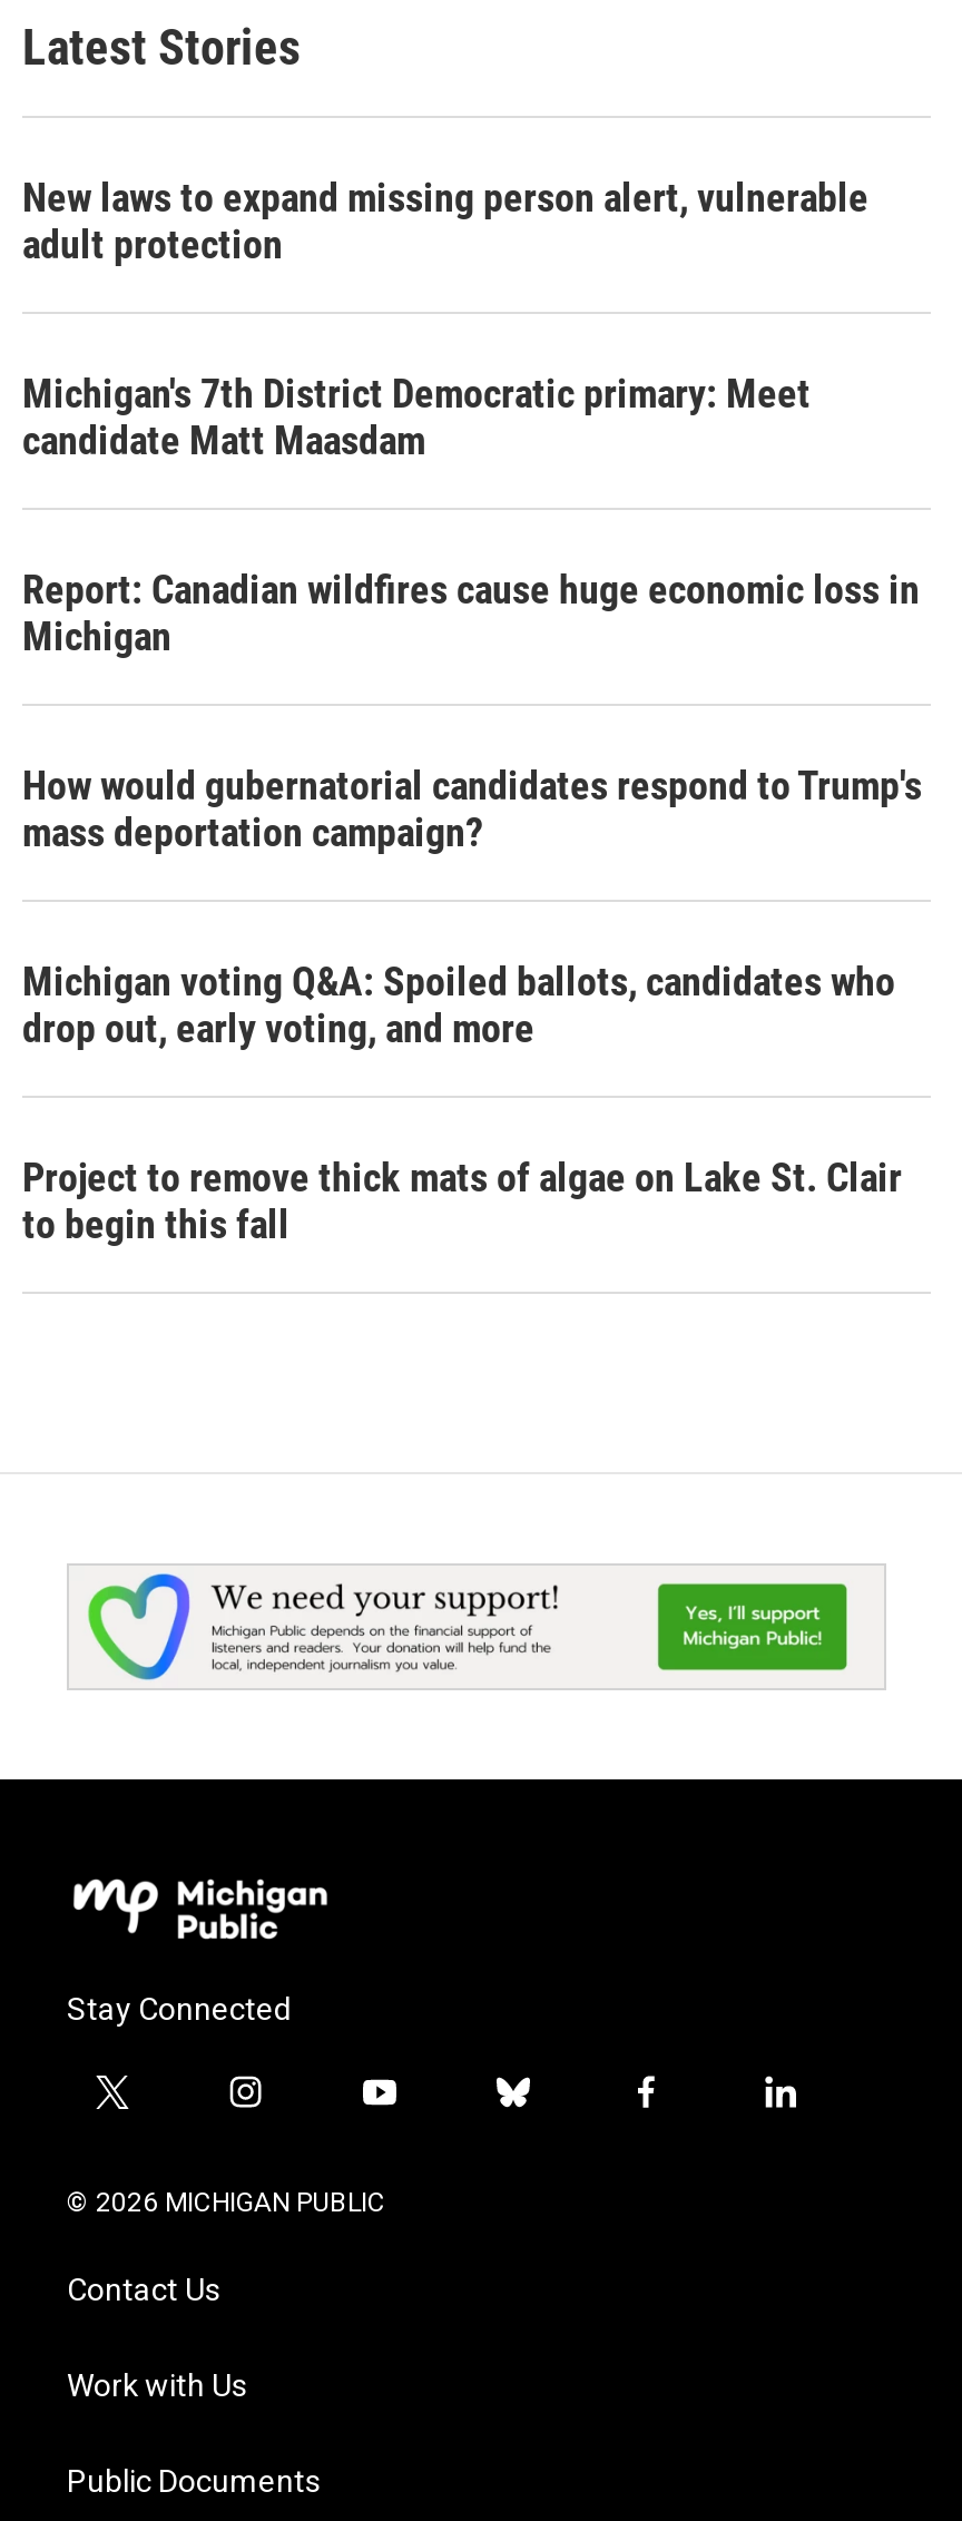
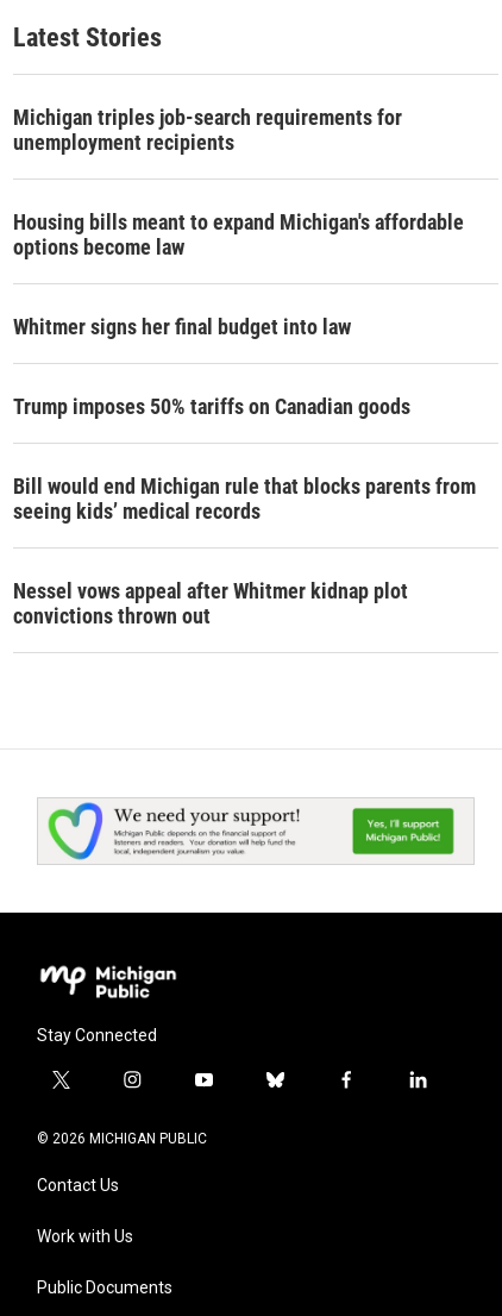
[22,173,868,267] New laws to expand missing person alert, vulnerable | adult protection -> [13,105,402,155] Michigan triples job-search requirements for | unemployment recipients
[22,369,811,463] Michigan's 7th District Democratic primary: Meet | candidate Matt Maasdam -> [13,209,464,259] Housing bills meant to expand Michigan's affordable | options become law
[22,565,920,659] Report: Canadian wildfires cause huge economic loss in | Michigan -> [13,314,351,339] Whitmer signs her final budget into law
[22,761,922,855] How would gubernatorial candidates respond to Trump's | mass deportation campaign? -> [13,394,410,419] Trump imposes 50% tariffs on Canadian goods
[22,957,895,1051] Michigan voting Q&A: Spoiled ballots, candidates who | drop out, early voting, and more -> [13,473,476,523] Bill would end Michigan rule that blocks parents from | seeing kids’ medical records
[22,1153,902,1247] Project to remove thick mats of algae on Lake St. Clair | to begin this fall -> [13,578,408,628] Nessel vows appeal after Whitmer kidnap plot | convictions thrown out

